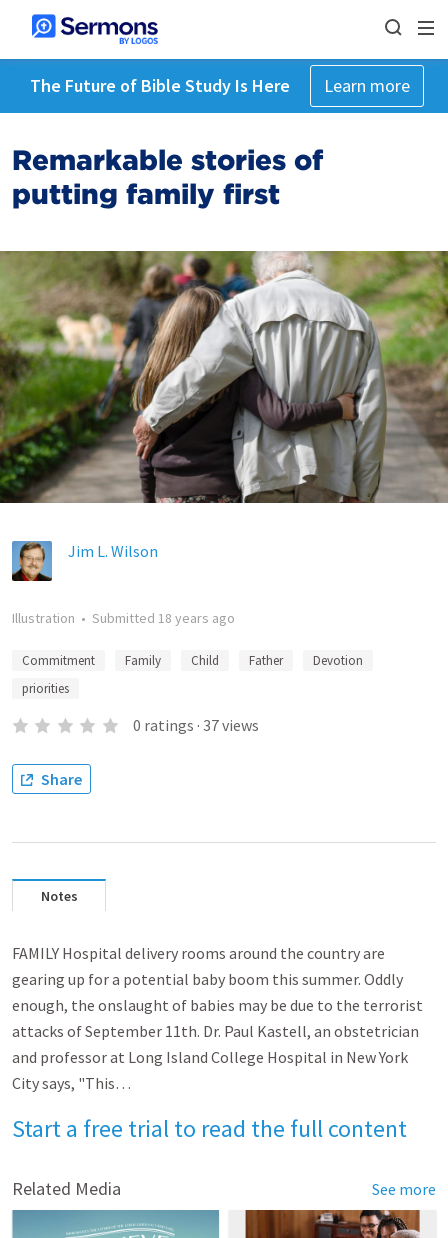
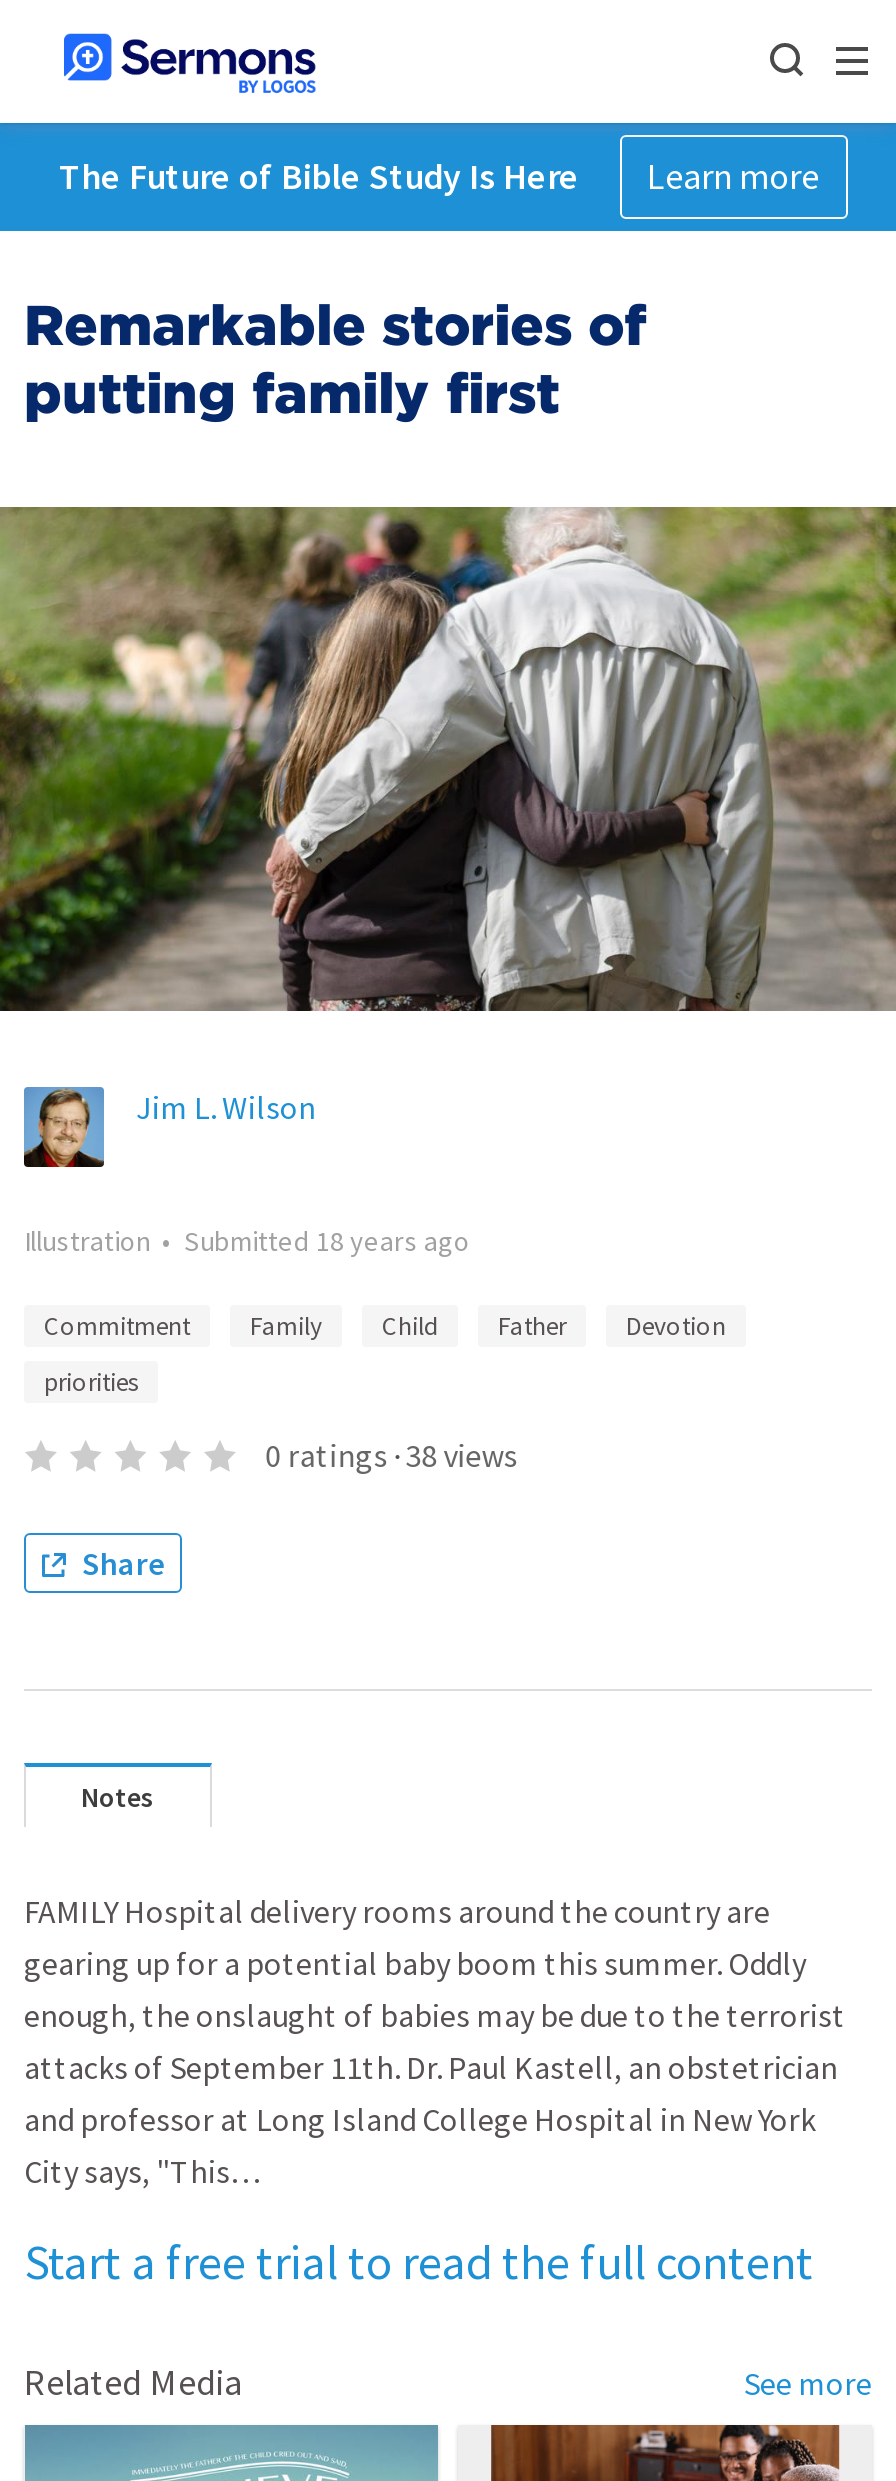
[133,715,259,735] 0 ratings · 37 views -> [265,1435,517,1475] 0 ratings · 38 views

